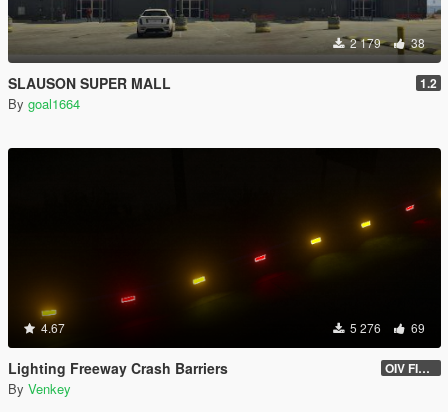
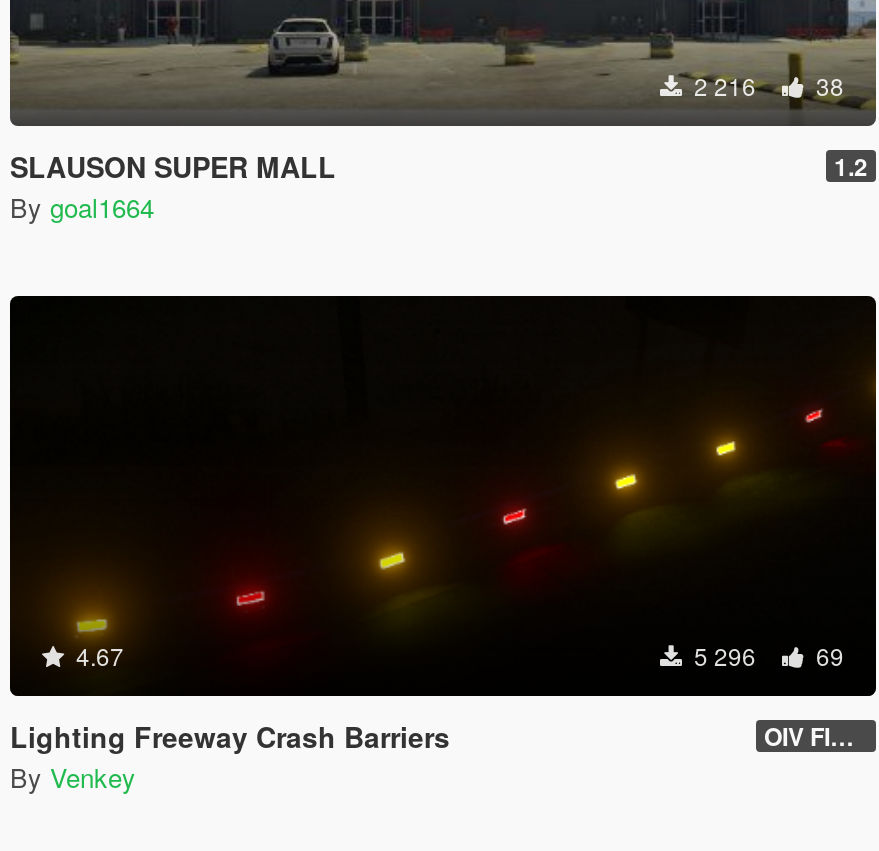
[347,34,425,51] 2 179 38 -> [688,68,844,102] 2 216 38
[347,319,425,336] 5 276 69 -> [688,638,844,672] 5 296 69

